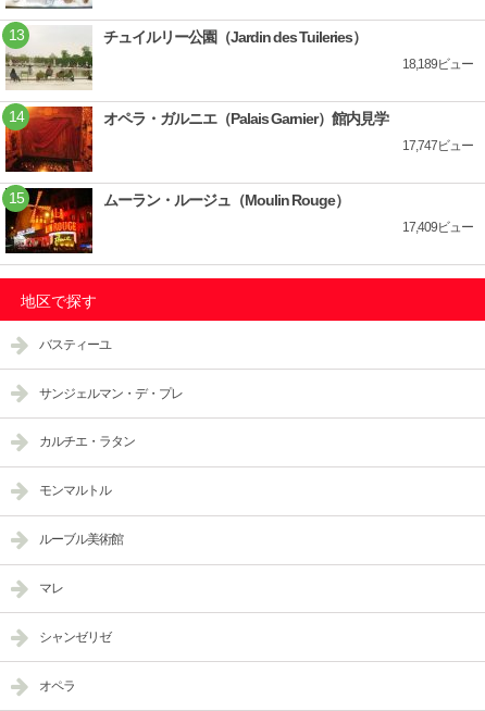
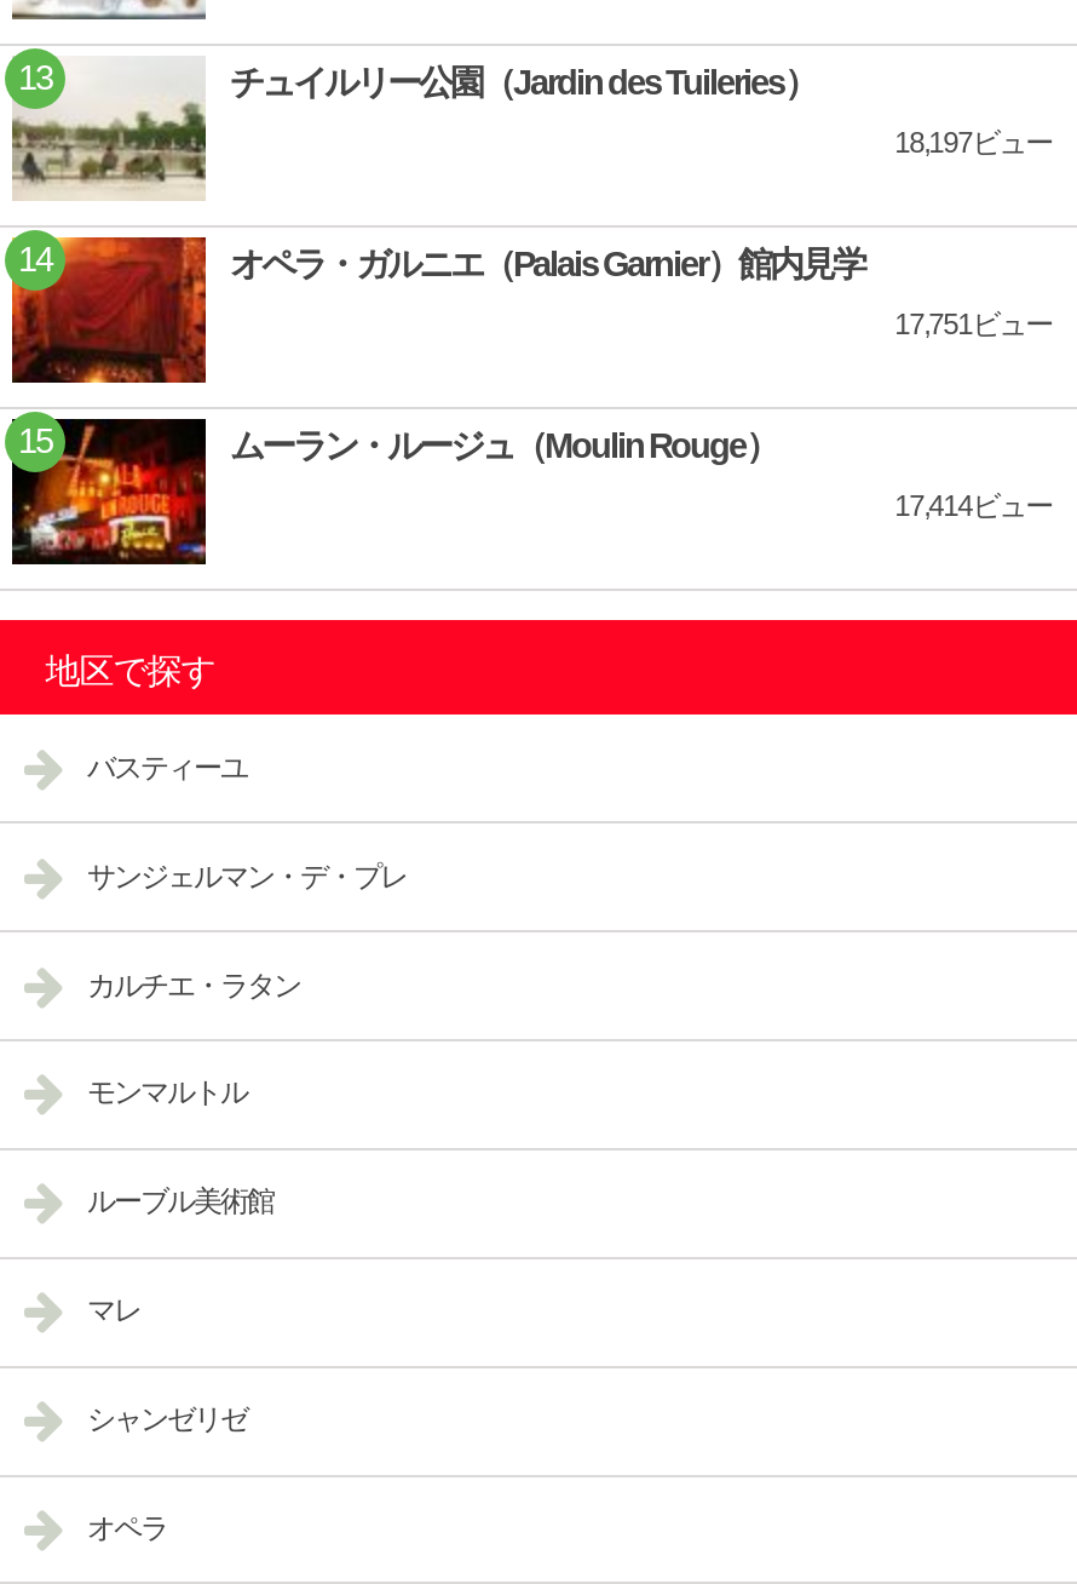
[402,56,473,72] 18,189ビュー -> [895,125,1052,159] 18,197ビュー
[402,138,473,153] 17,747ビュー -> [895,307,1052,341] 17,751ビュー
[402,219,473,235] 17,409ビュー -> [895,489,1052,523] 17,414ビュー

